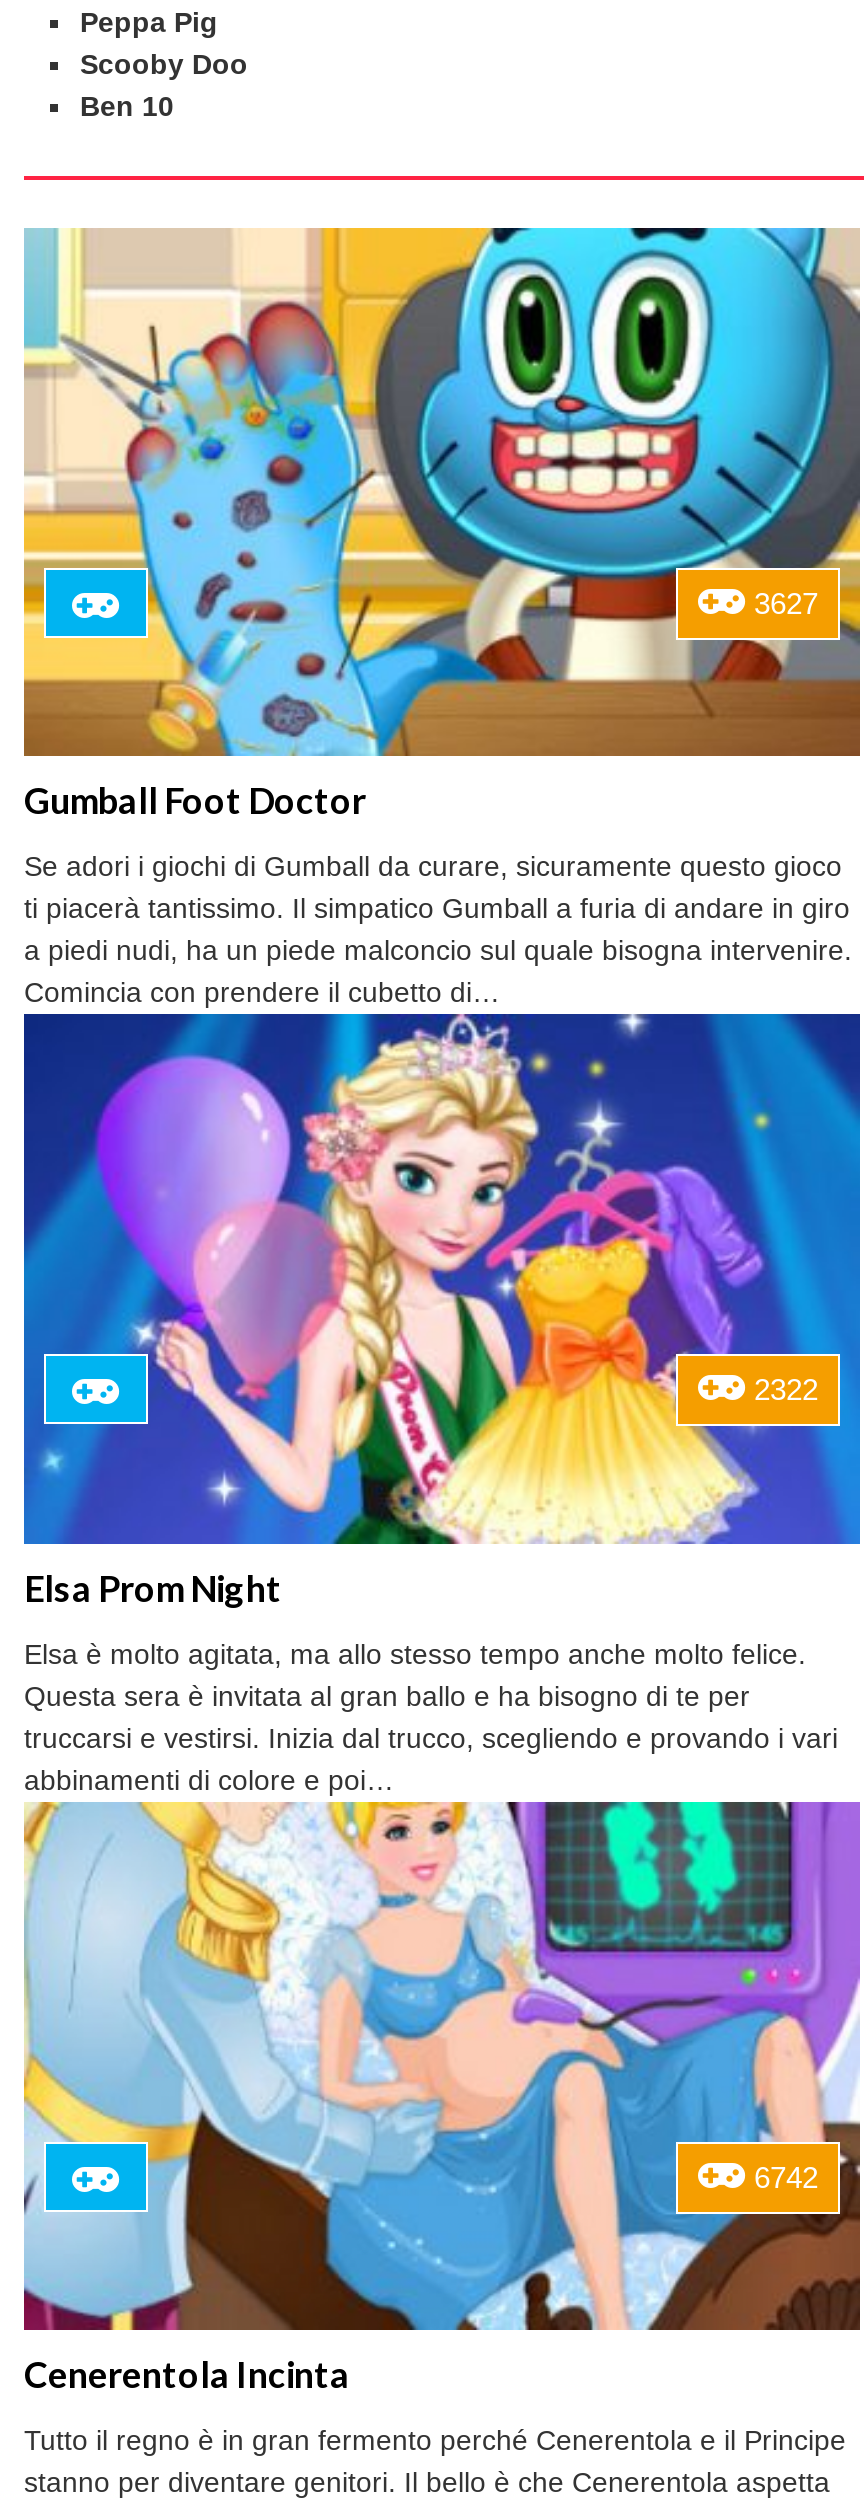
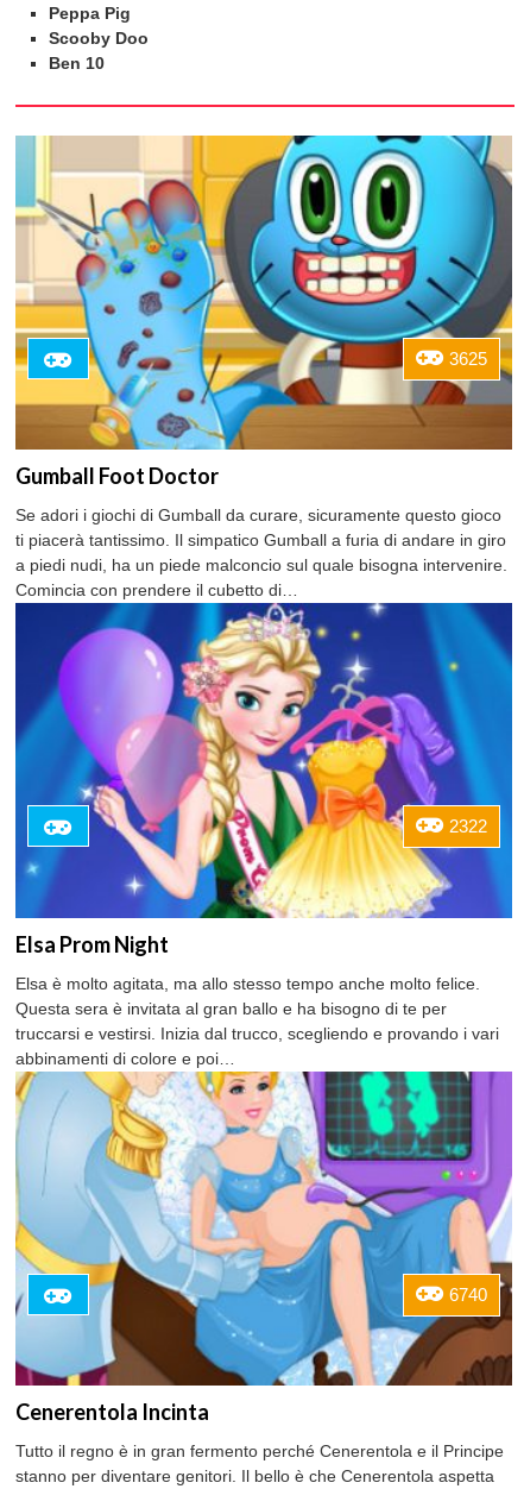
[754,586,818,620] 3627 -> [449,348,487,369] 3625
[754,2159,818,2193] 6742 -> [449,1284,487,1304] 6740

